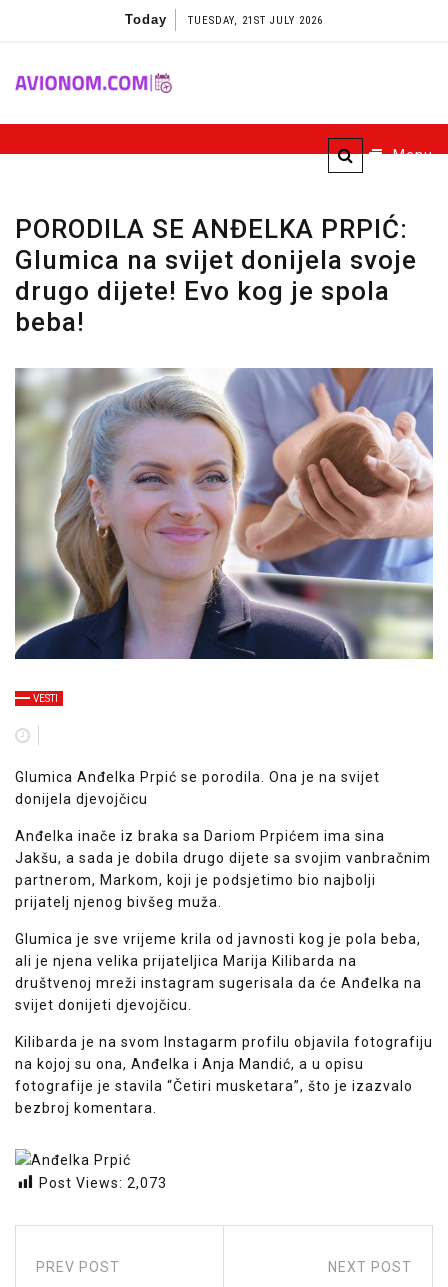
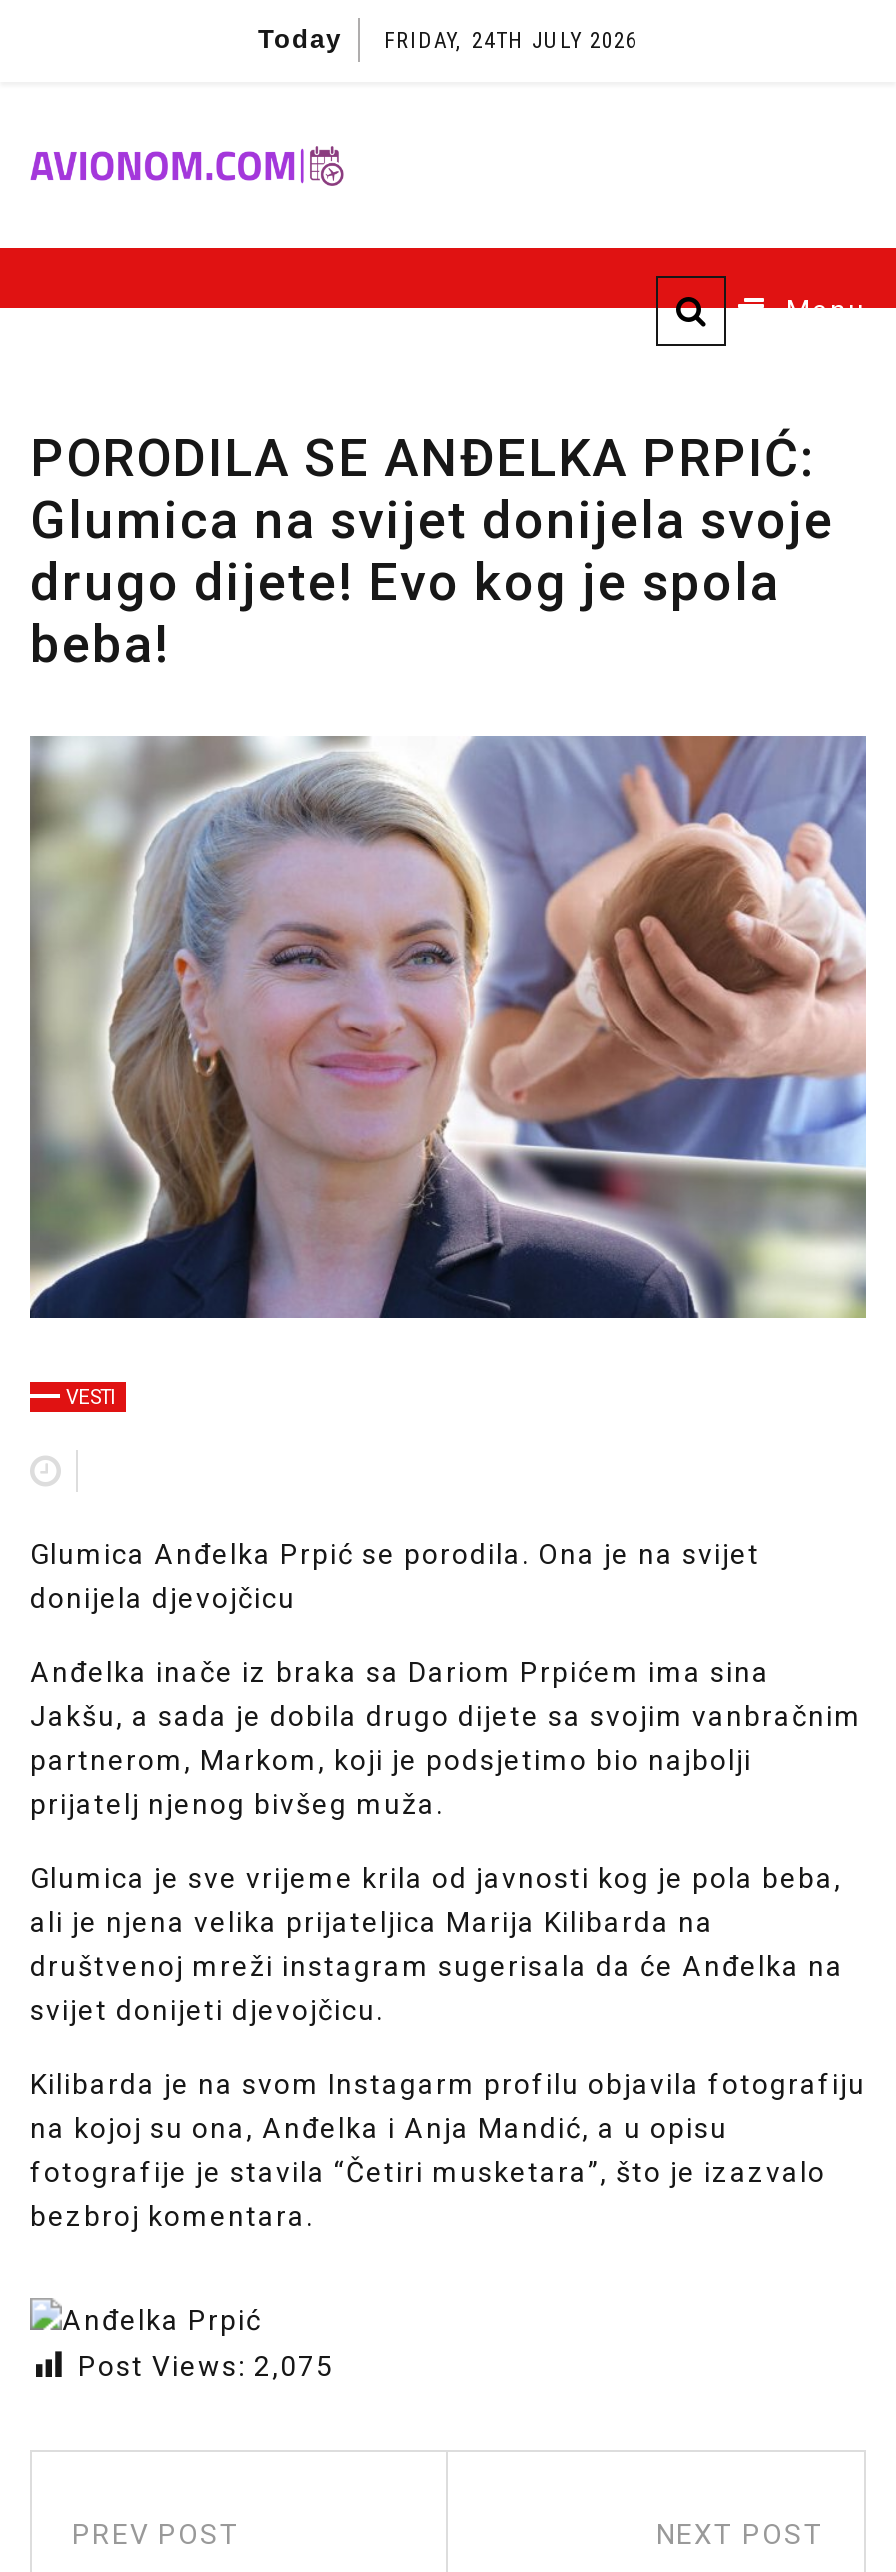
[188,14,323,27] TUESDAY, 21ST JULY 2026 -> [384,28,638,54] FRIDAY, 24TH JULY 2026
[39,1175,167,1191] Post Views: 2,073 -> [78,2350,334,2382] Post Views: 2,075

